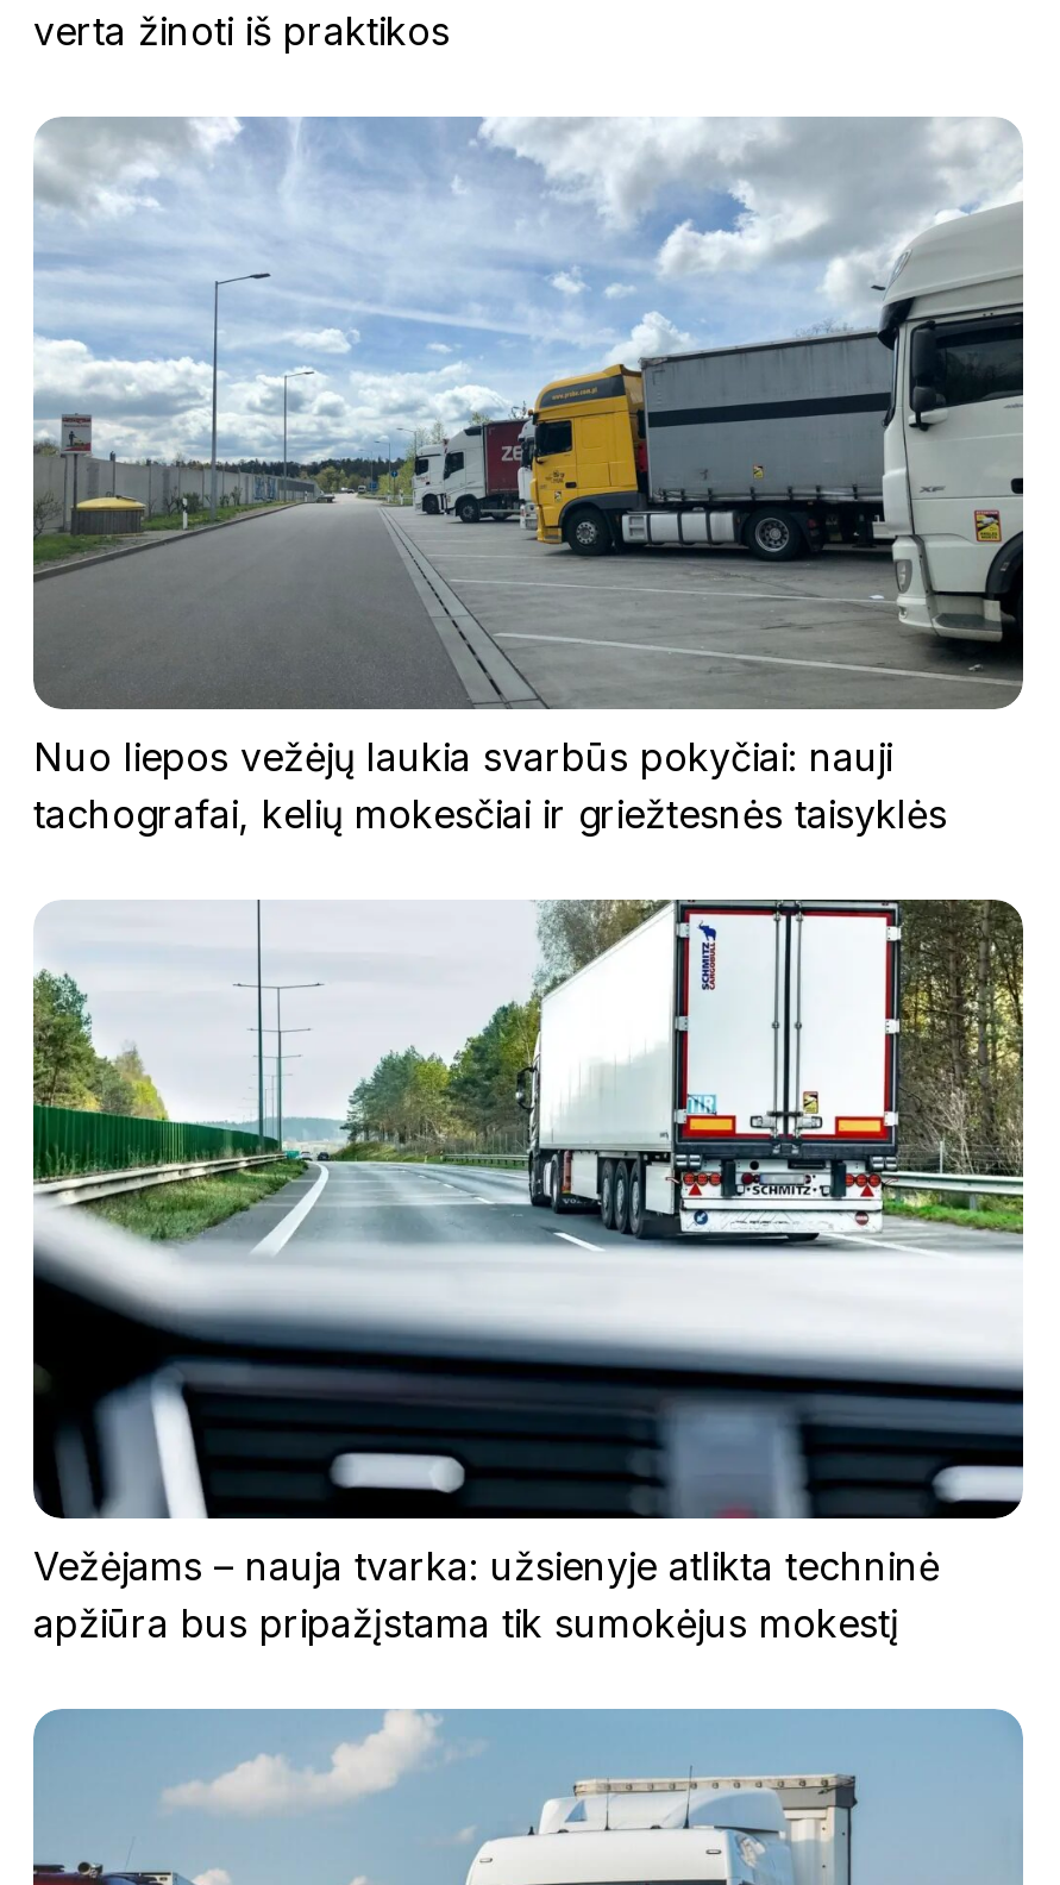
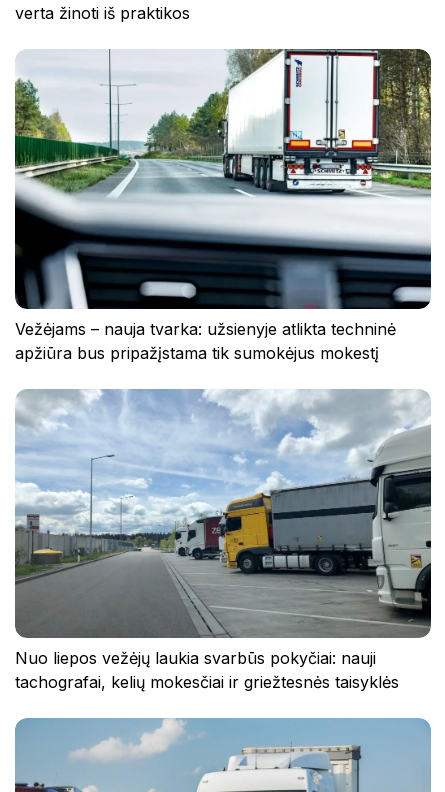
moved [31,117,1025,838] -> [15,389,431,692]: [image] | Nuo liepos vežėjų laukia svarbūs pokyčiai: nauji | tachografai, kelių mokesčiai ir griežtesnės taisyklės
moved [29,895,1028,1648] -> [13,47,433,363]: [image] | Vežėjams – nauja tvarka: užsienyje atlikta techninė | apžiūra bus pripažįstama tik sumokėjus mokestį

